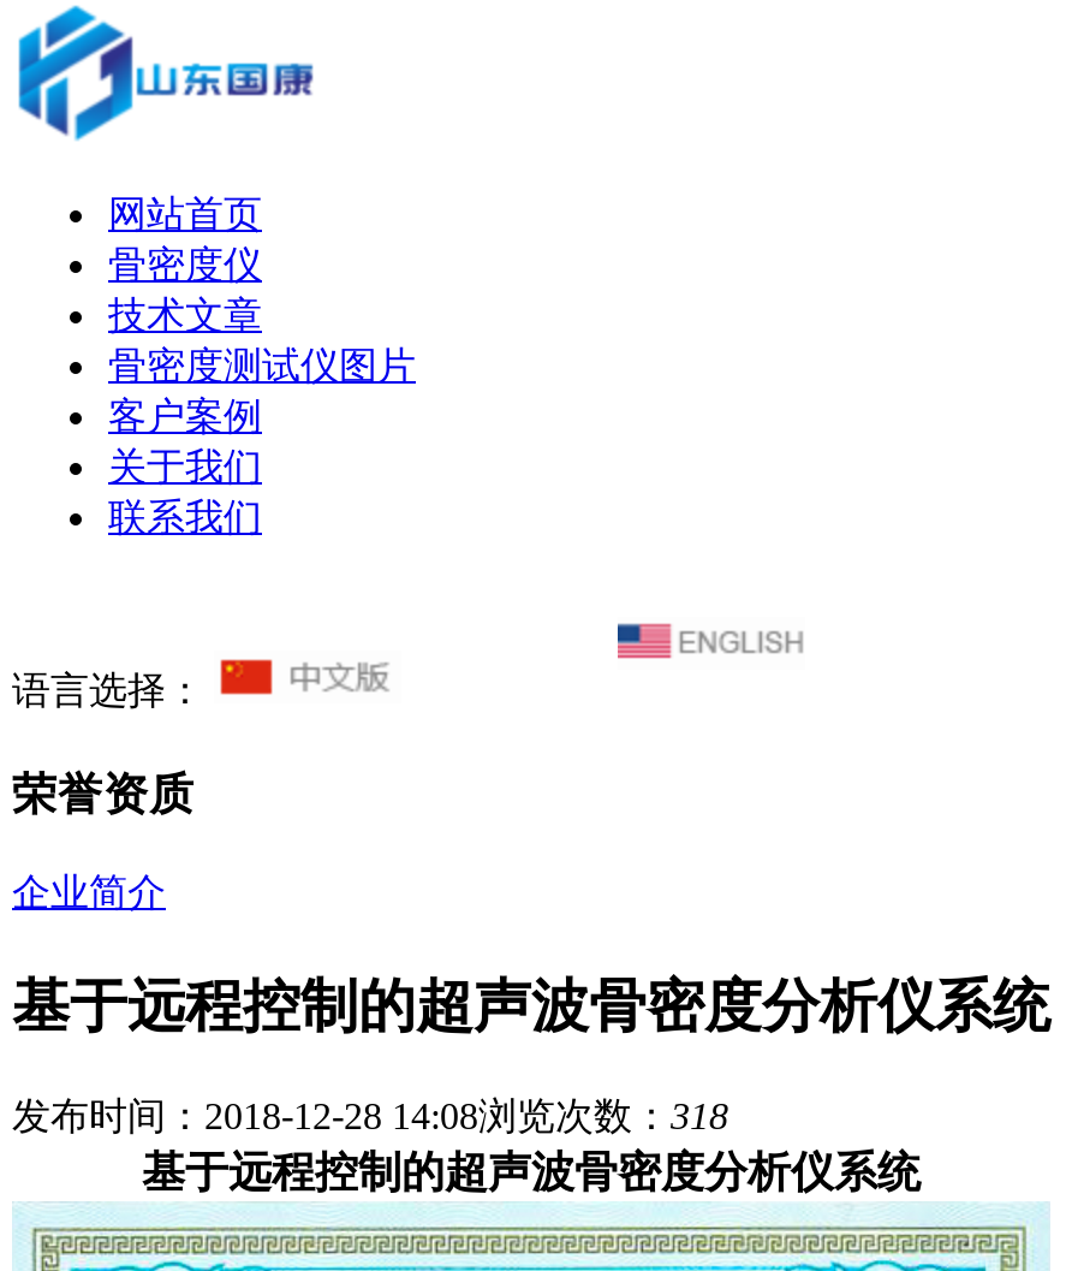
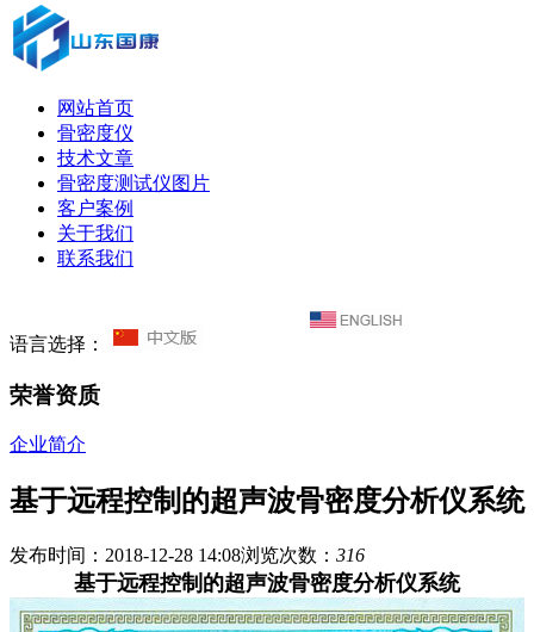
[12,1096,728,1137] 发布时间：2018-12-28 14:08浏览次数：318 -> [10,545,365,565] 发布时间：2018-12-28 14:08浏览次数：316

